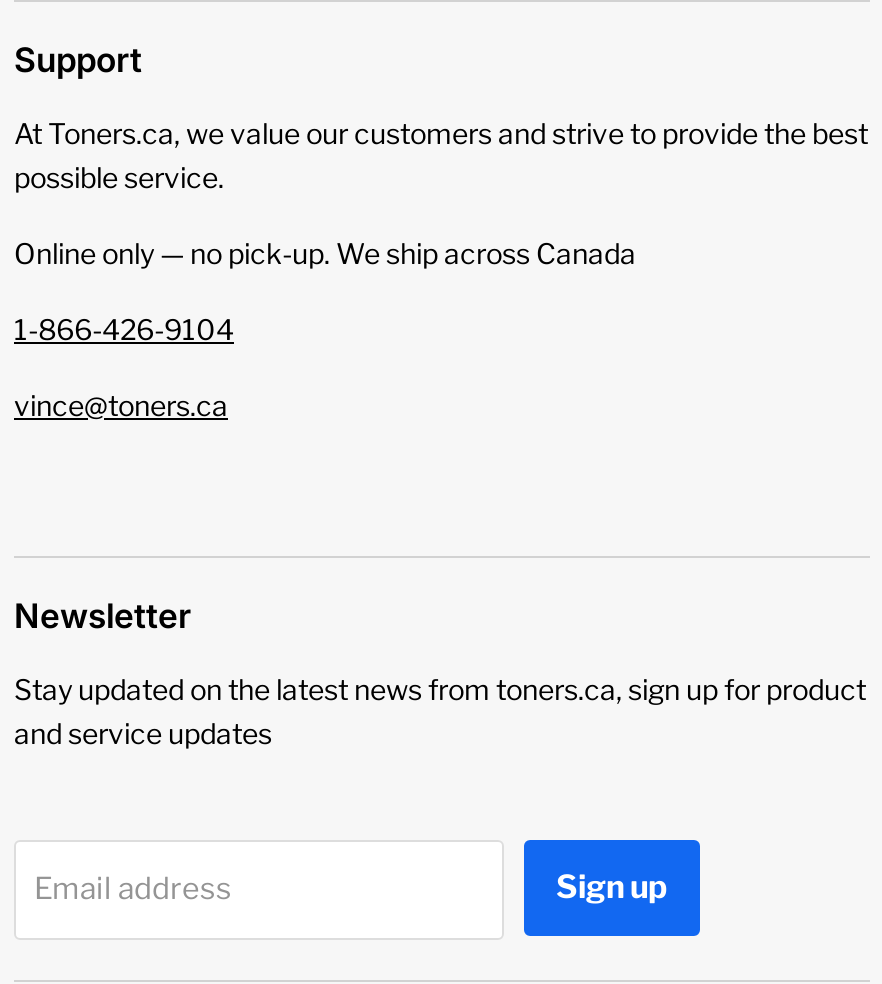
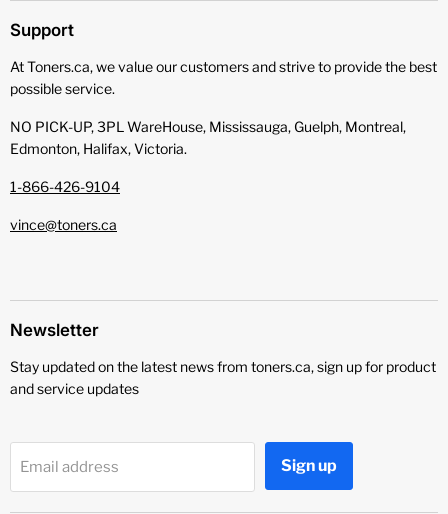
[14,236,636,270] Online only — no pick‑up. We ship across Canada -> [10,118,406,157] NO PICK-UP, 3PL WareHouse, Mississauga, Guelph, Montreal, | Edmonton, Halifax, Victoria.

